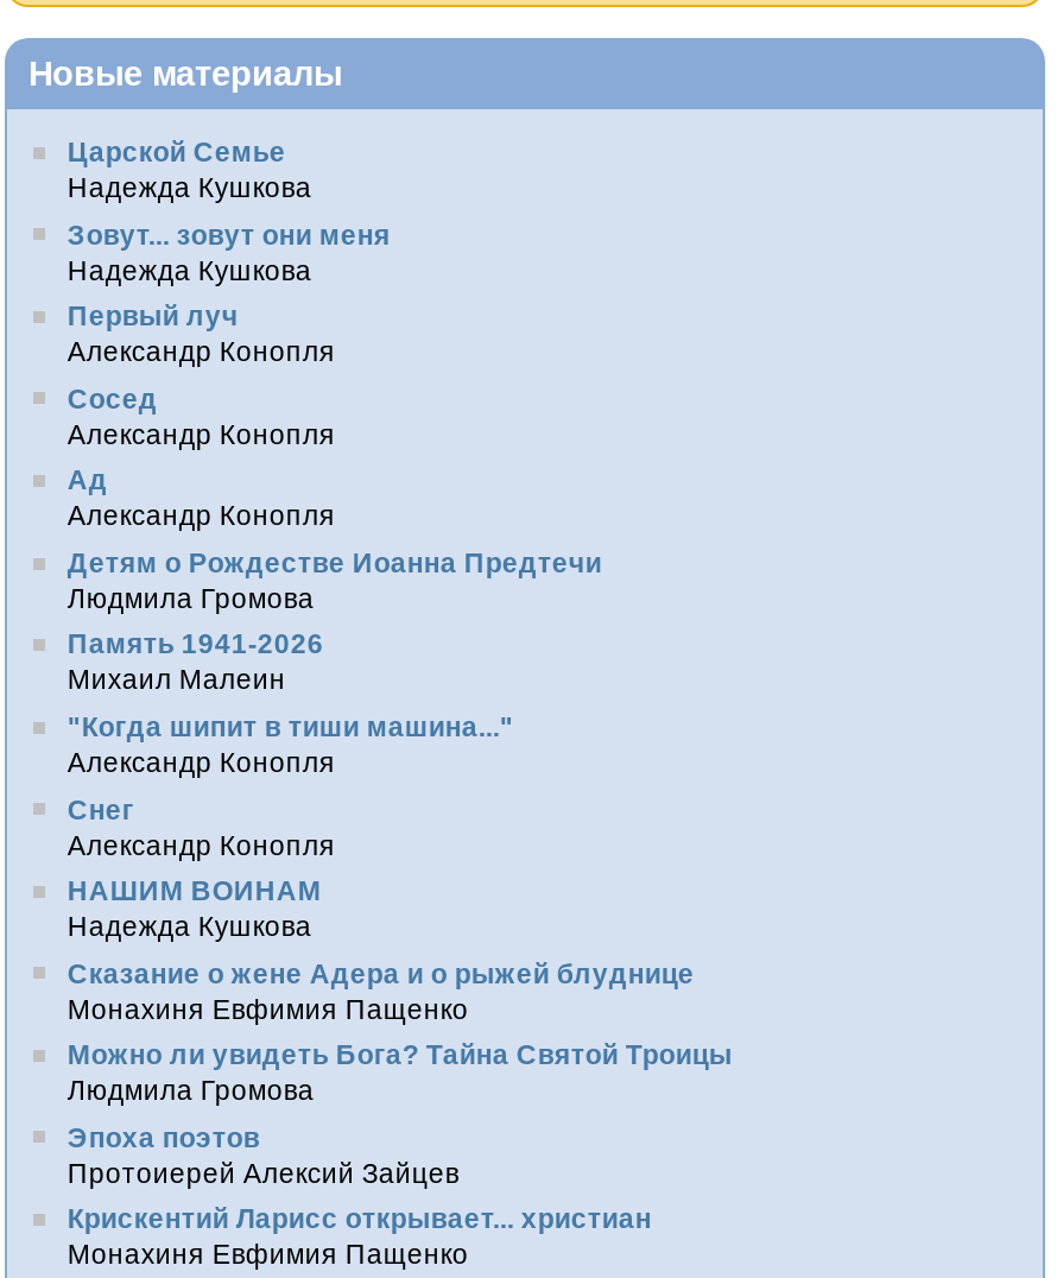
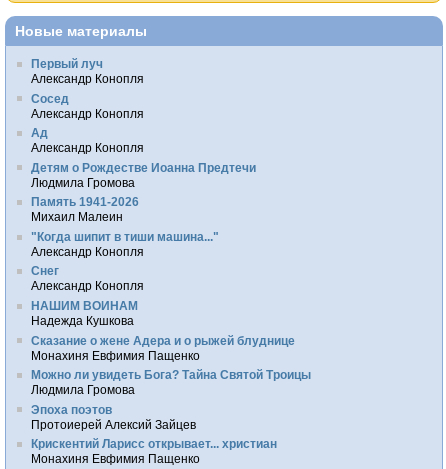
[67,136,390,285] Царской Семье | Надежда Кушкова | Зовут... зовут они меня | Надежда Кушкова -> none

